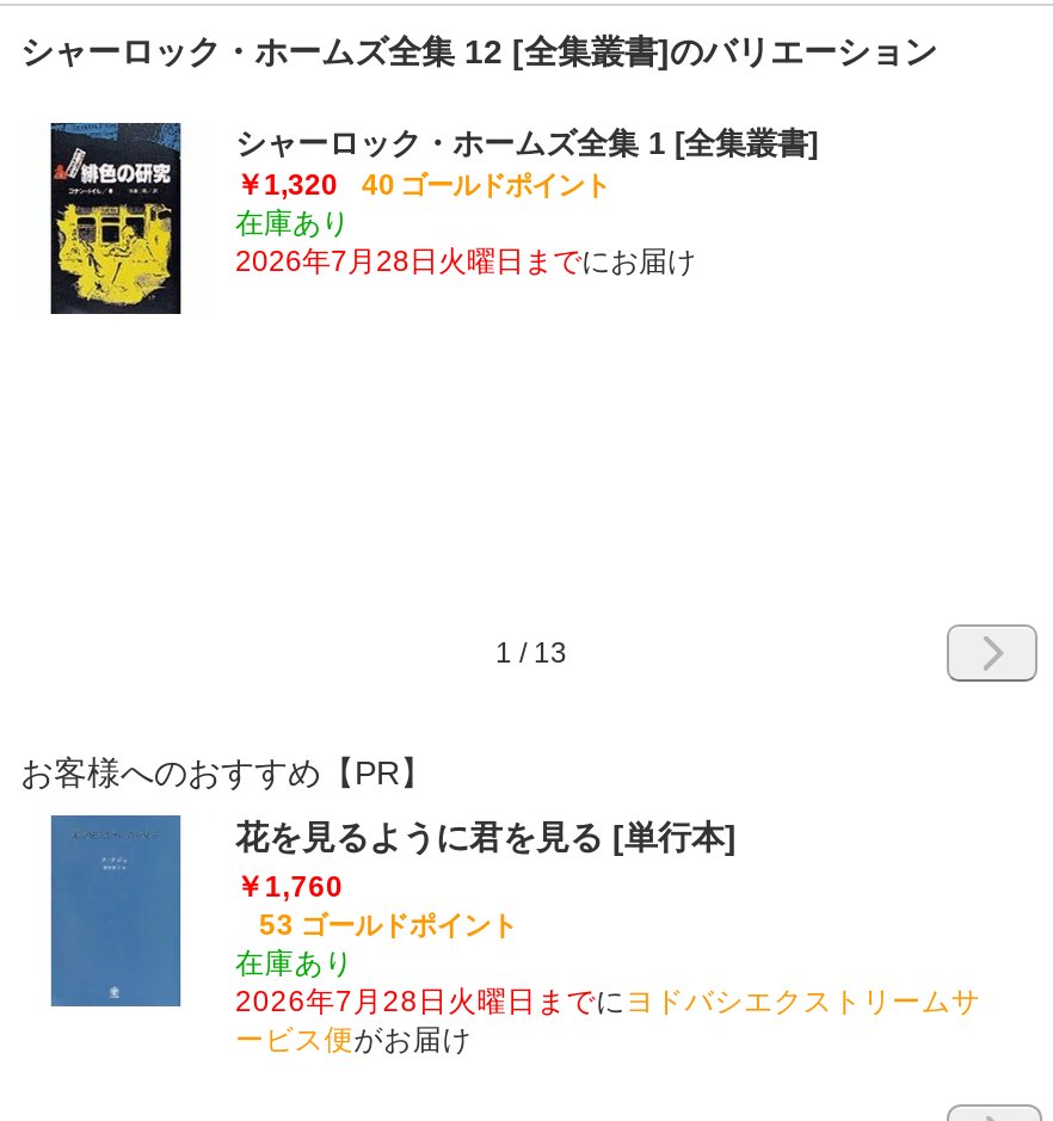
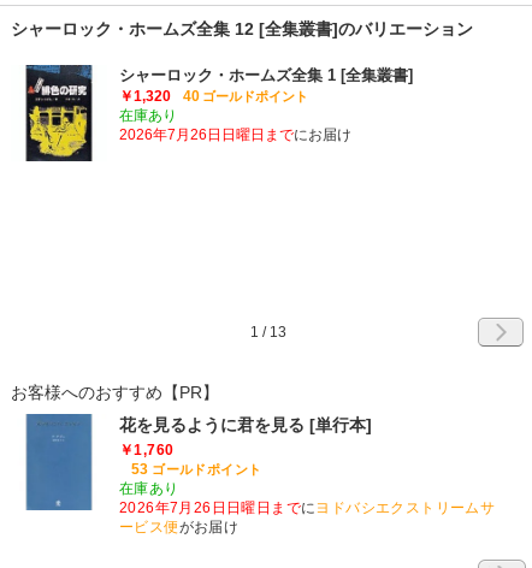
[235,245,696,278] 2026年7月28日火曜日までにお届け -> [119,126,351,143] 2026年7月26日日曜日までにお届け
[235,985,981,1018] 2026年7月28日火曜日までにヨドバシエクストリームサ -> [119,499,495,516] 2026年7月26日日曜日までにヨドバシエクストリームサ

